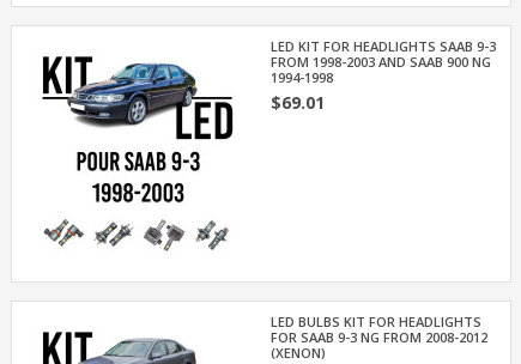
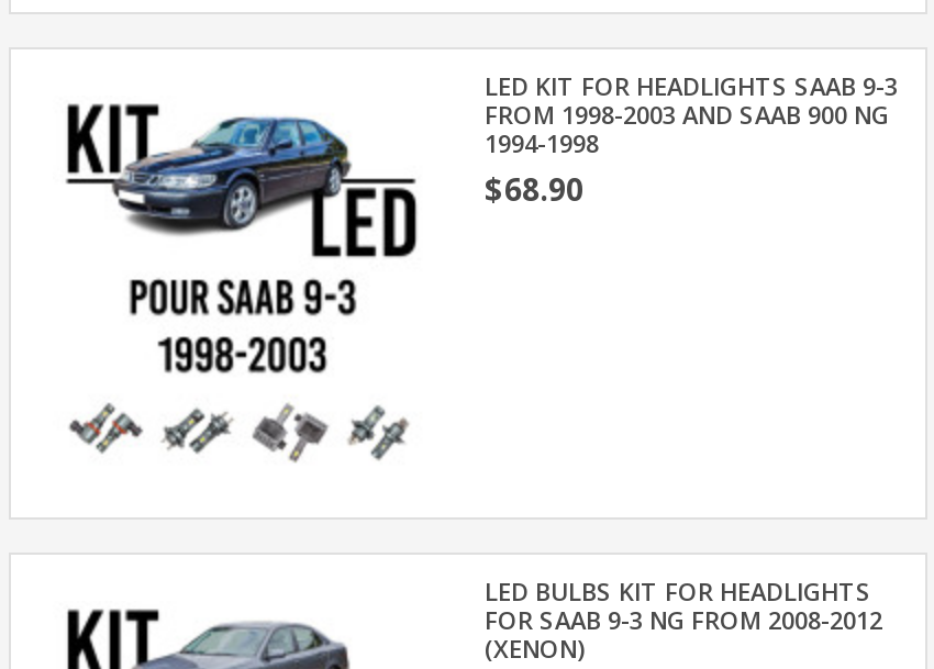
[270,90,324,113] $69.01 -> [485,167,583,209] $68.90

